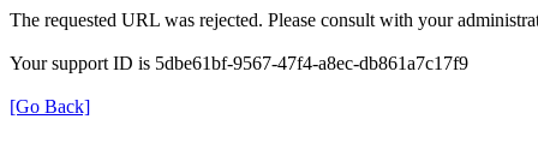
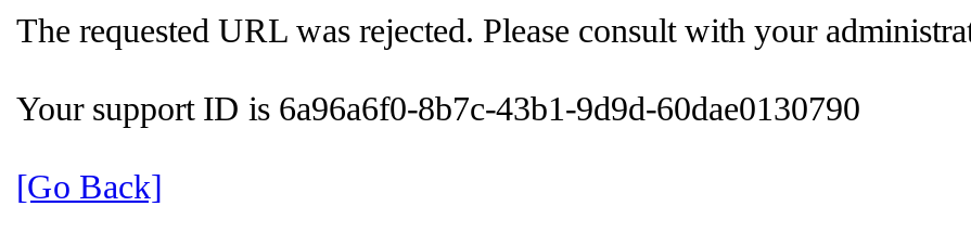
[10,53,468,73] Your support ID is 5dbe61bf-9567-47f4-a8ec-db861a7c17f9 -> [16,90,860,127] Your support ID is 6a96a6f0-8b7c-43b1-9d9d-60dae0130790

